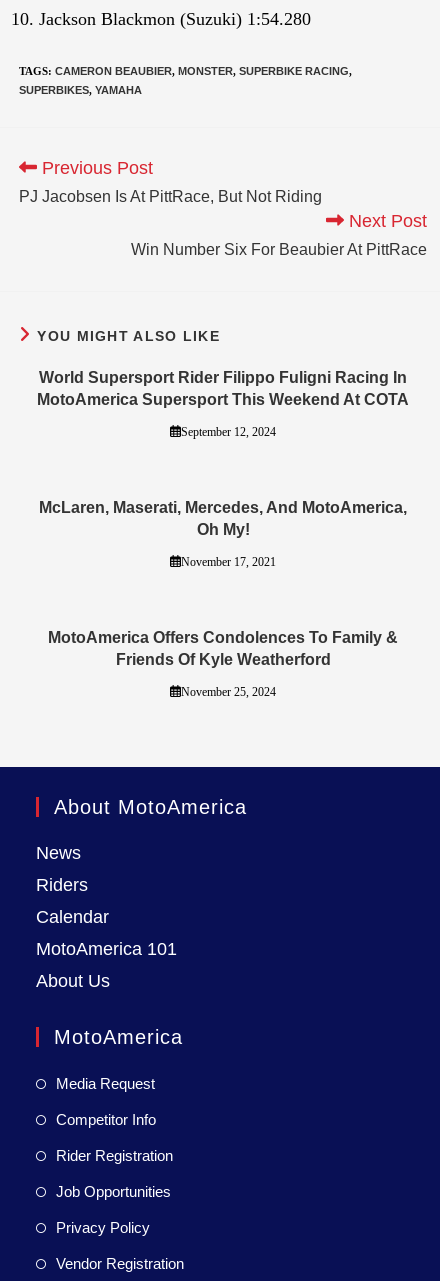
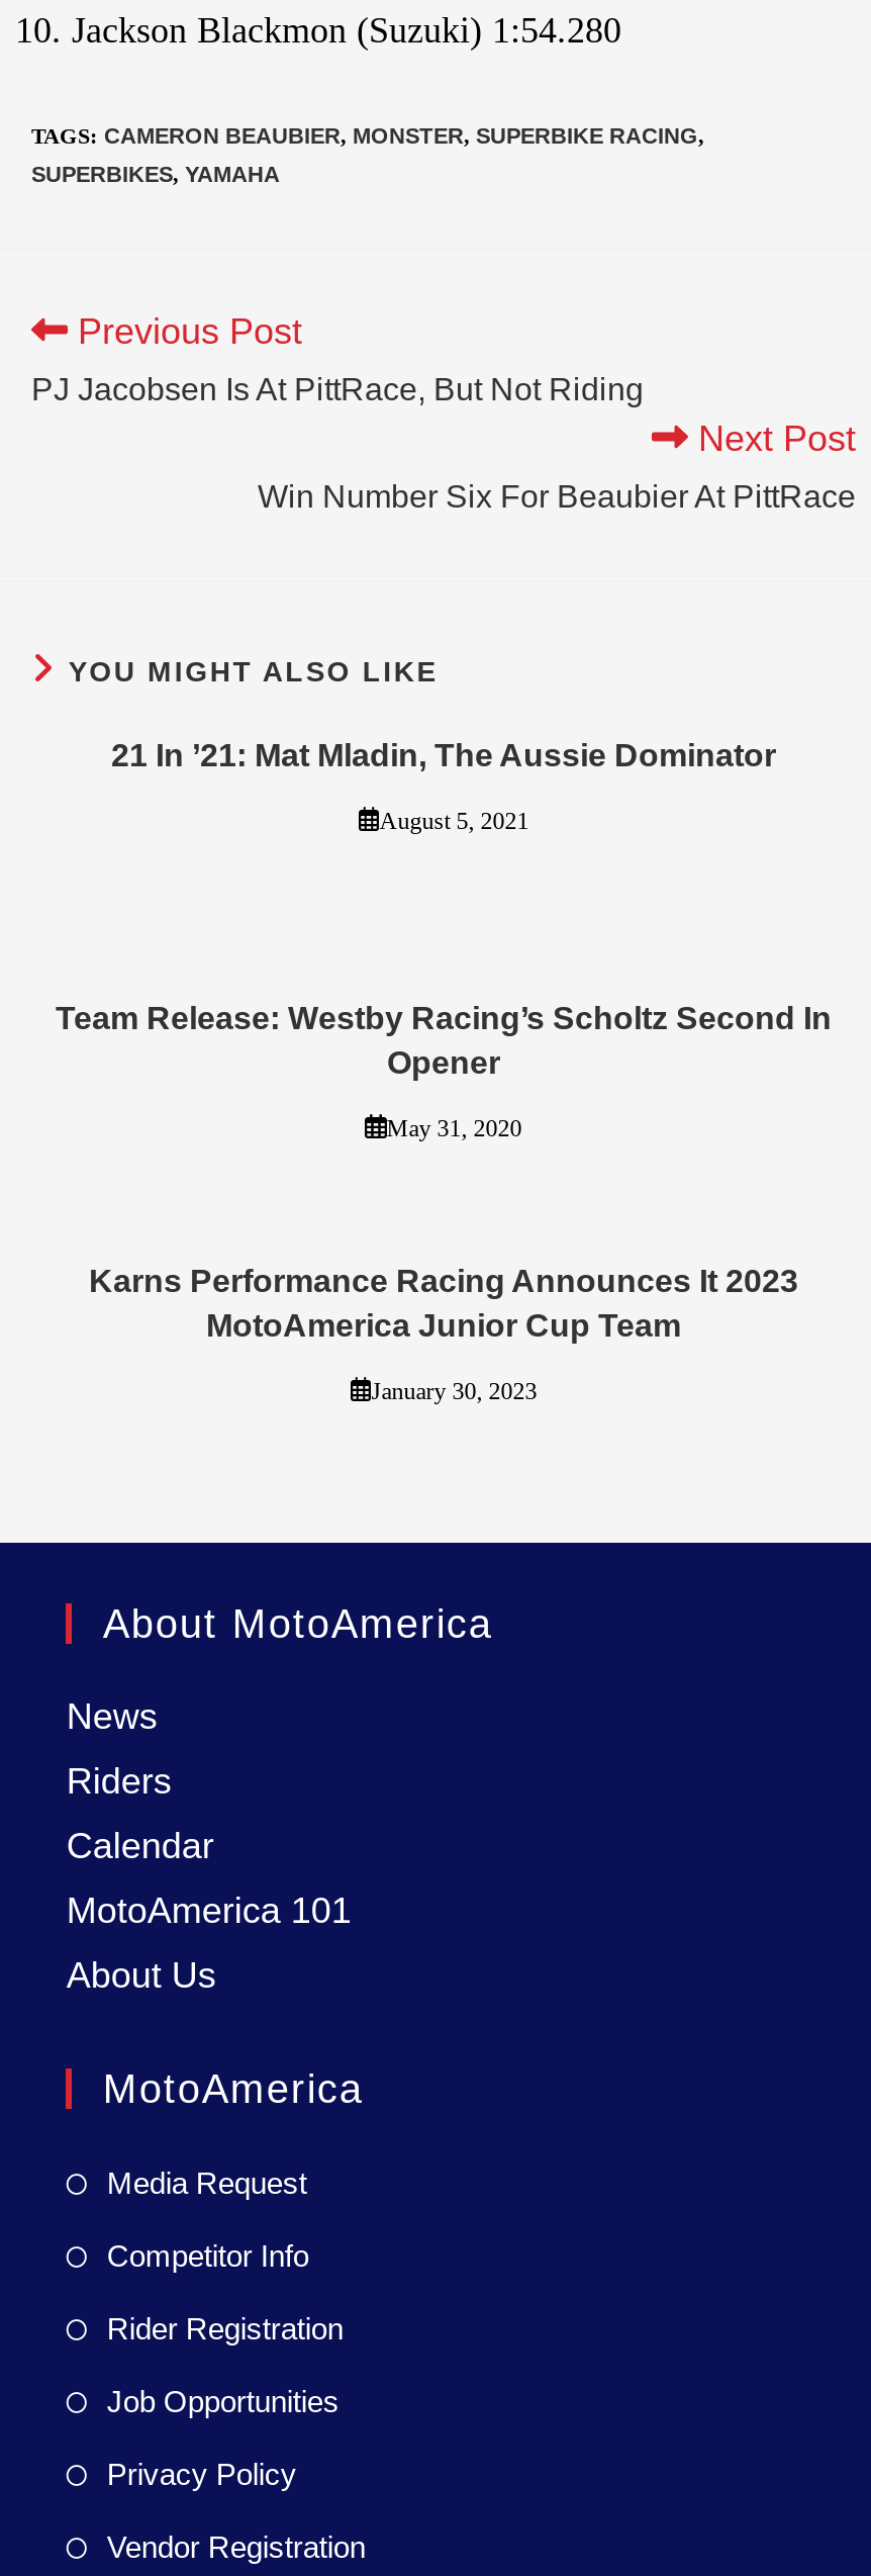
[37,369,409,408] World Supersport Rider Filippo Fuligni Racing In | MotoAmerica Supersport This Weekend At COTA -> [111,738,776,772] 21 In ’21: Mat Mladin, The Aussie Dominator
[181,425,276,439] September 12, 2024 -> [379,807,529,835] August 5, 2021
[39,499,407,538] McLaren, Maserati, Mercedes, And MotoAmerica, | Oh My! -> [56,1001,832,1080] Team Release: Westby Racing’s Scholtz Second In | Opener
[181,555,276,569] November 17, 2021 -> [387,1114,522,1142] May 31, 2020
[48,629,398,668] MotoAmerica Offers Condolences To Family & | Friends Of Kyle Weatherford -> [89,1264,798,1342] Karns Performance Racing Announces It 2023 | MotoAmerica Junior Cup Team
[181,685,276,699] November 25, 2024 -> [371,1377,537,1405] January 30, 2023

